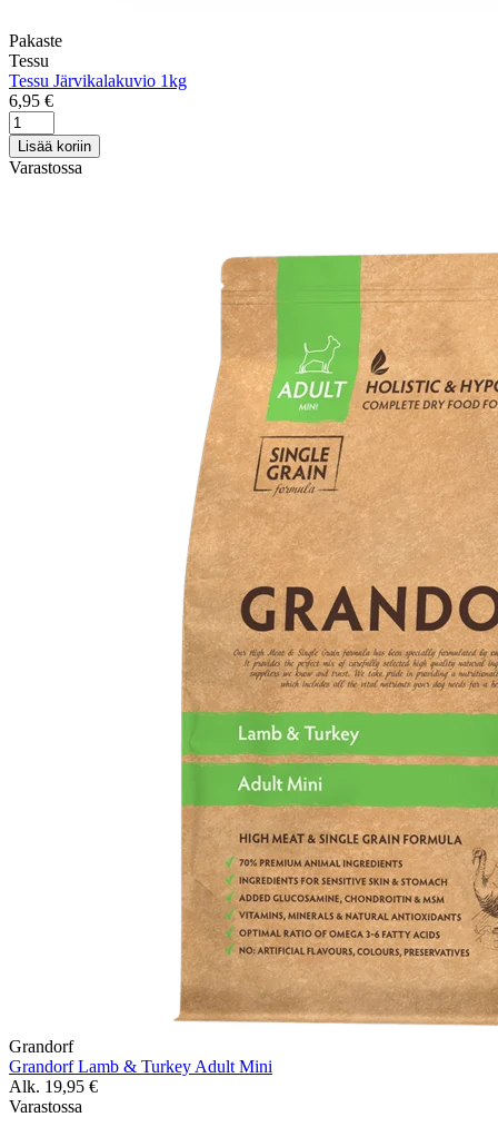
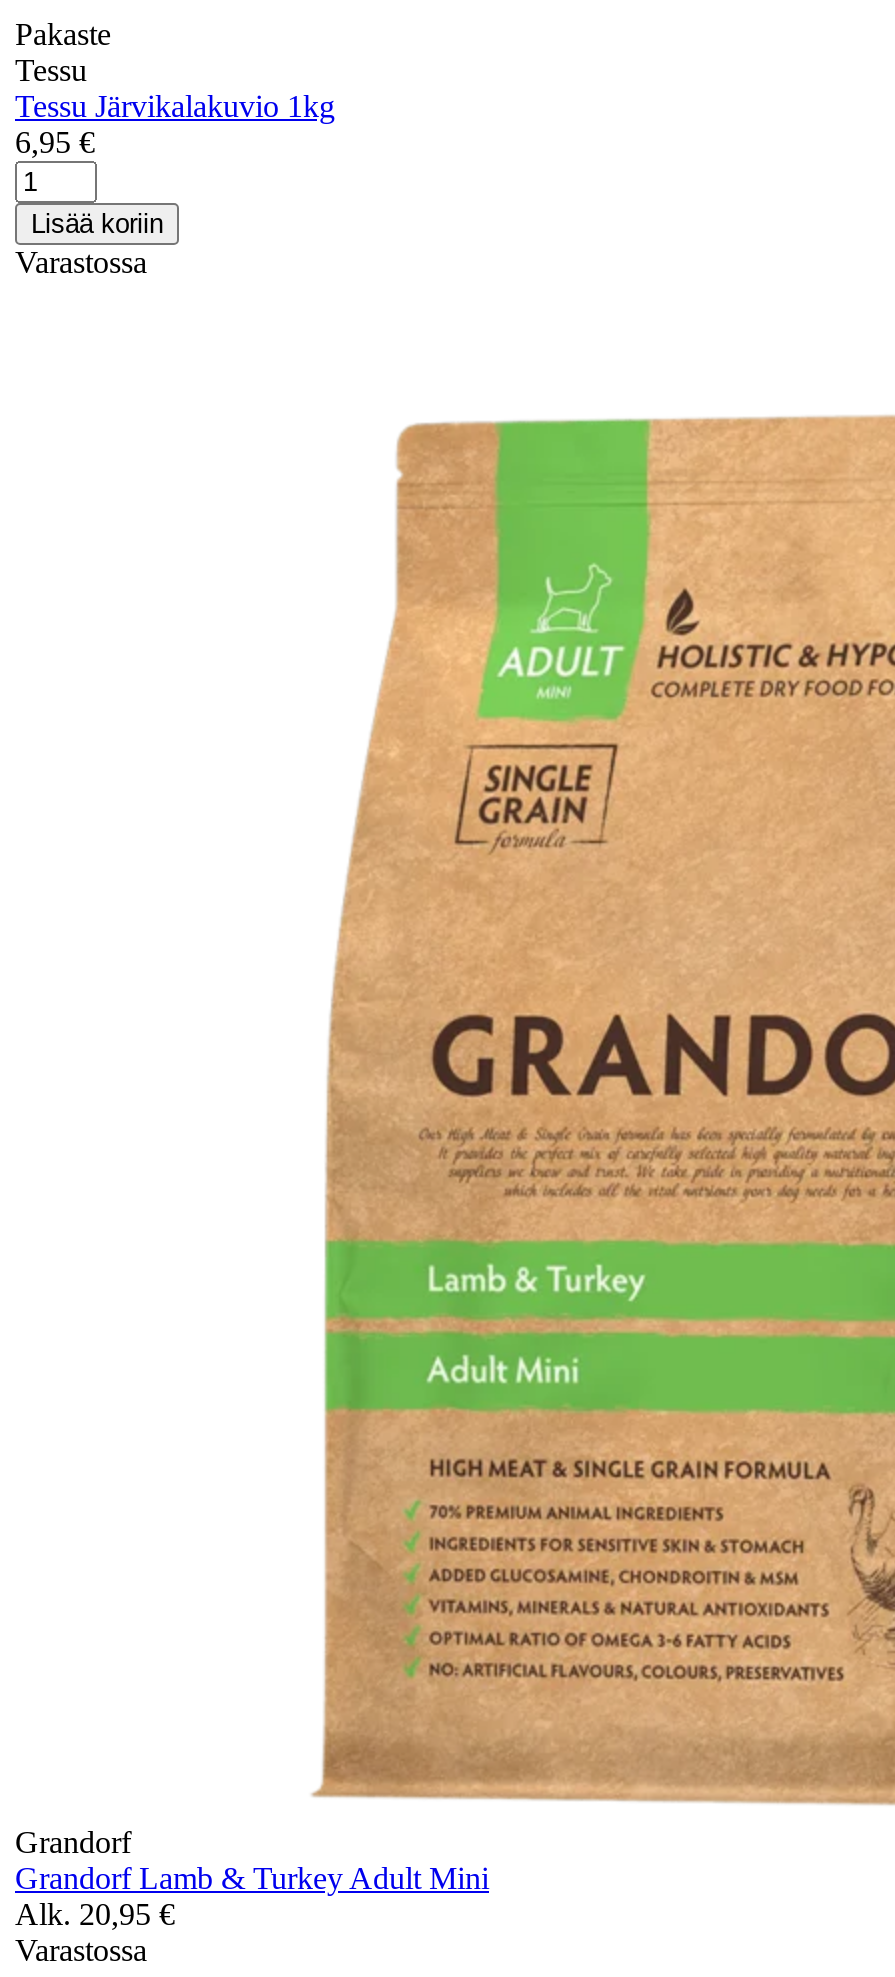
[9,1077,98,1096] Alk. 19,95 € -> [15,1897,175,1931] Alk. 20,95 €

